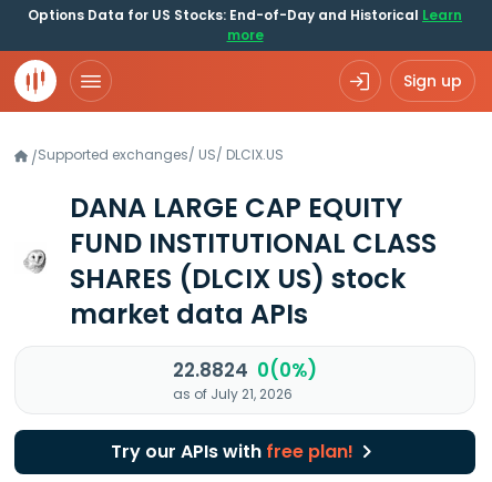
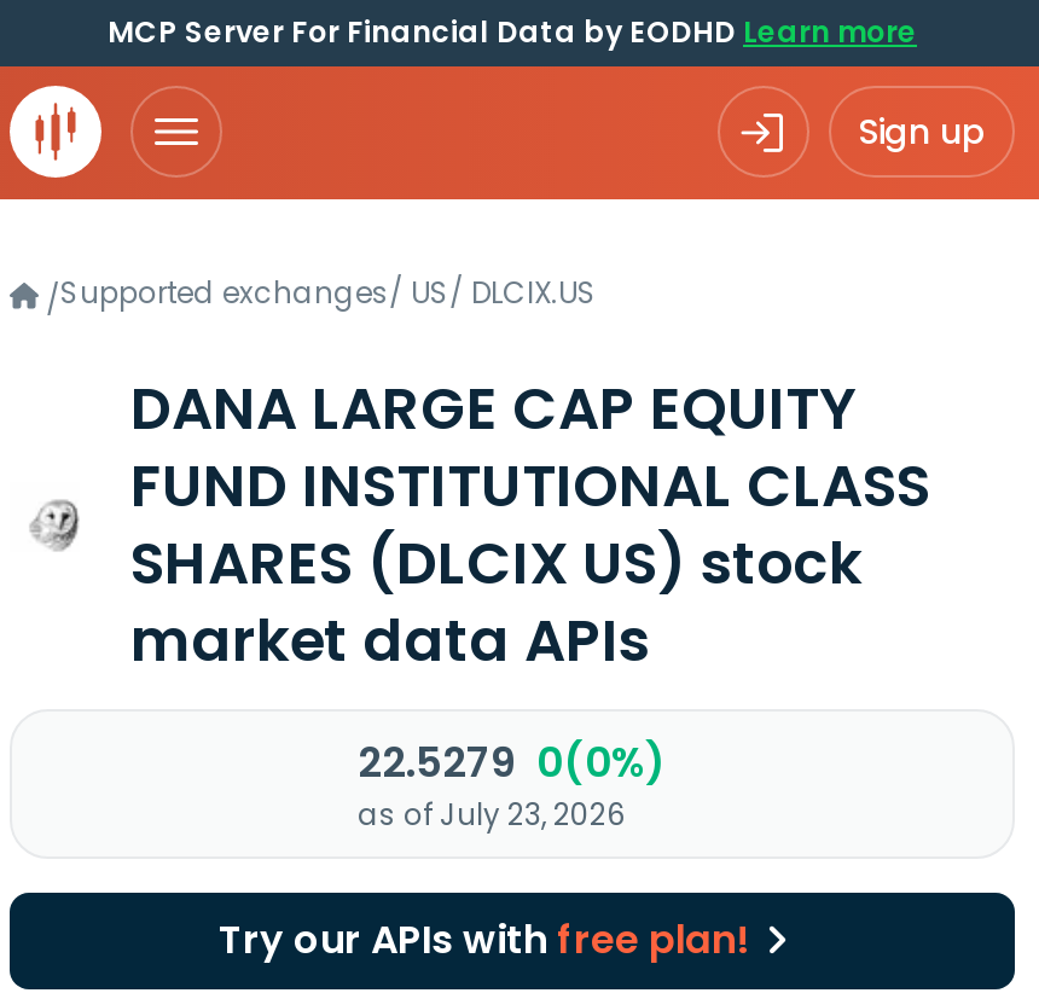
[28,6,462,44] Options Data for US Stocks: End-of-Day and Historical Learn | more -> [108,11,917,52] MCP Server For Financial Data by EODHD Learn more
[173,357,317,383] 22.8824 0(0%) -> [358,733,667,791] 22.5279 0(0%)
[173,384,293,403] as of July 21, 2026 -> [358,794,626,835] as of July 23, 2026

